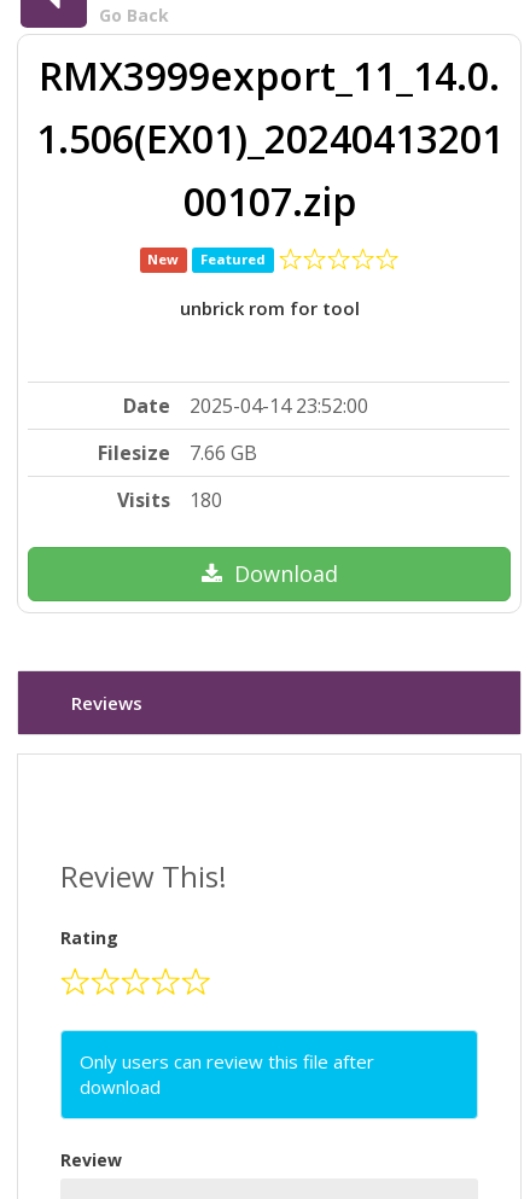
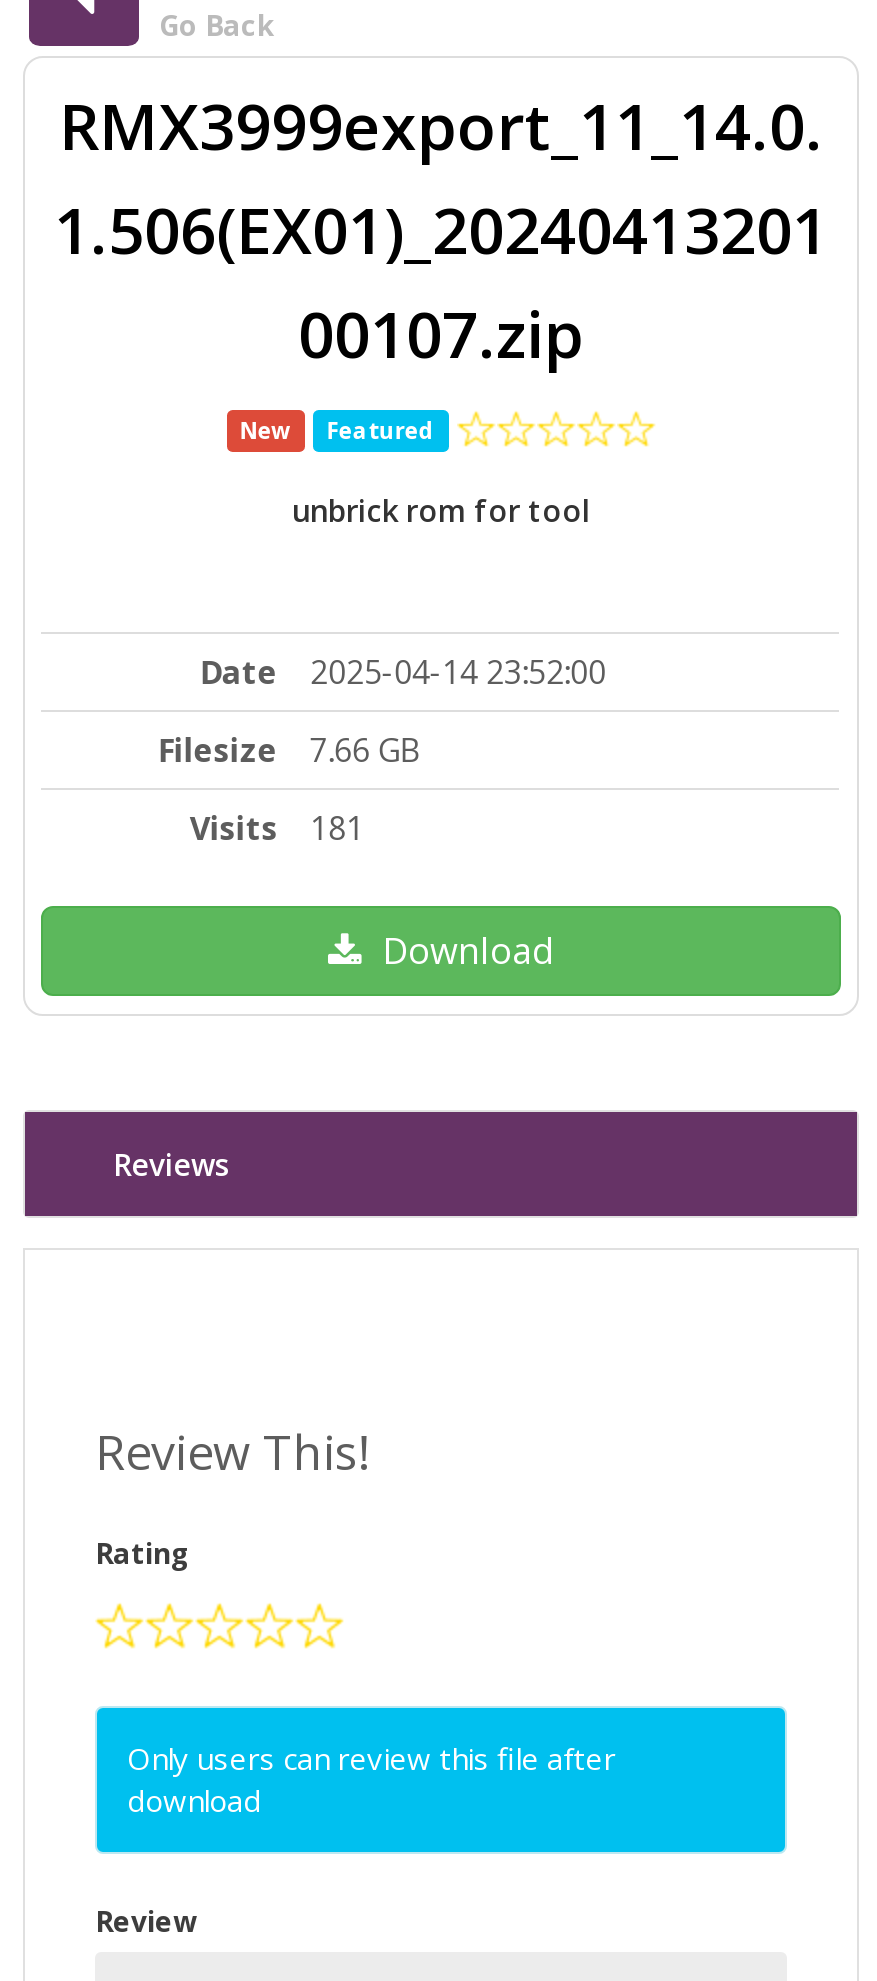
[118,487,223,514] Visits 180 -> [190,807,364,851] Visits 181

